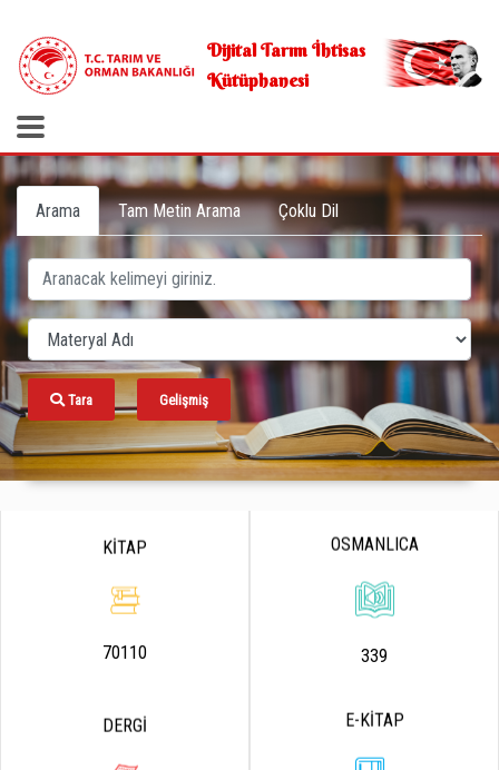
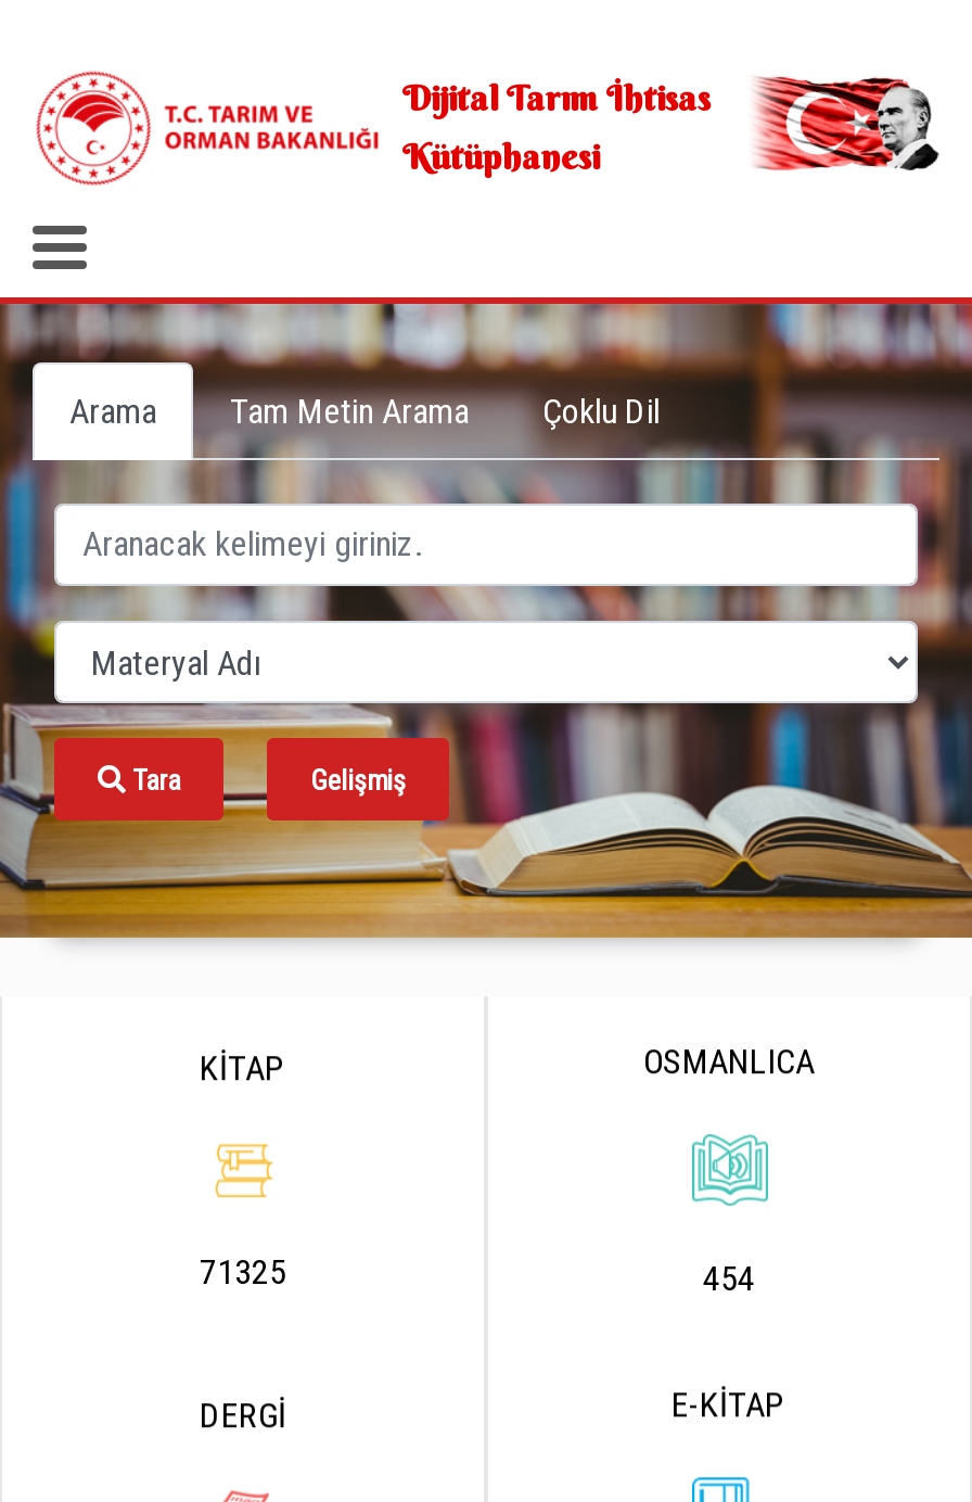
[102,642,147,663] 70110 -> [200,1252,286,1293] 71325
[361,645,388,666] 339 -> [703,1258,755,1299] 454

